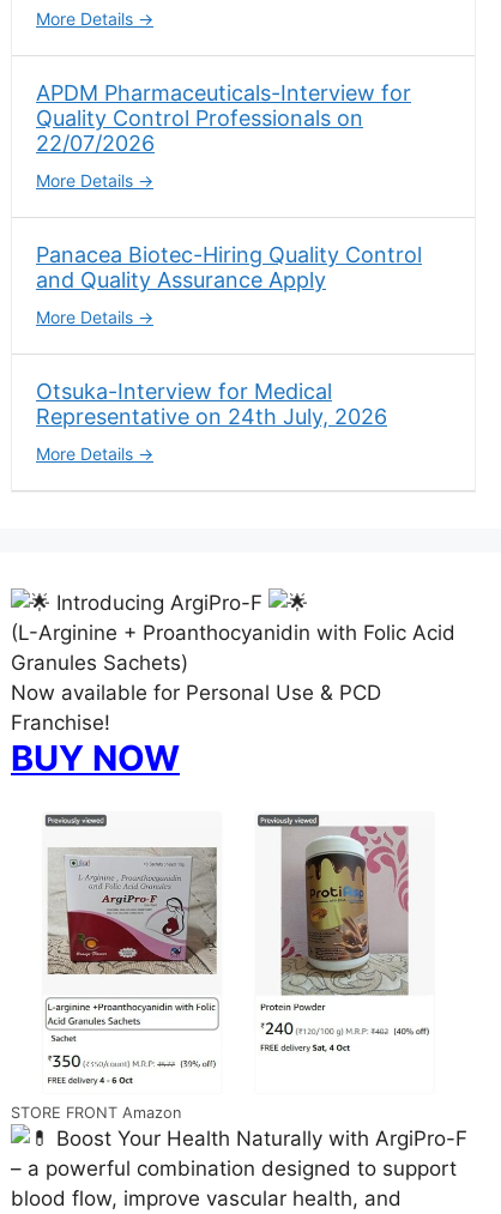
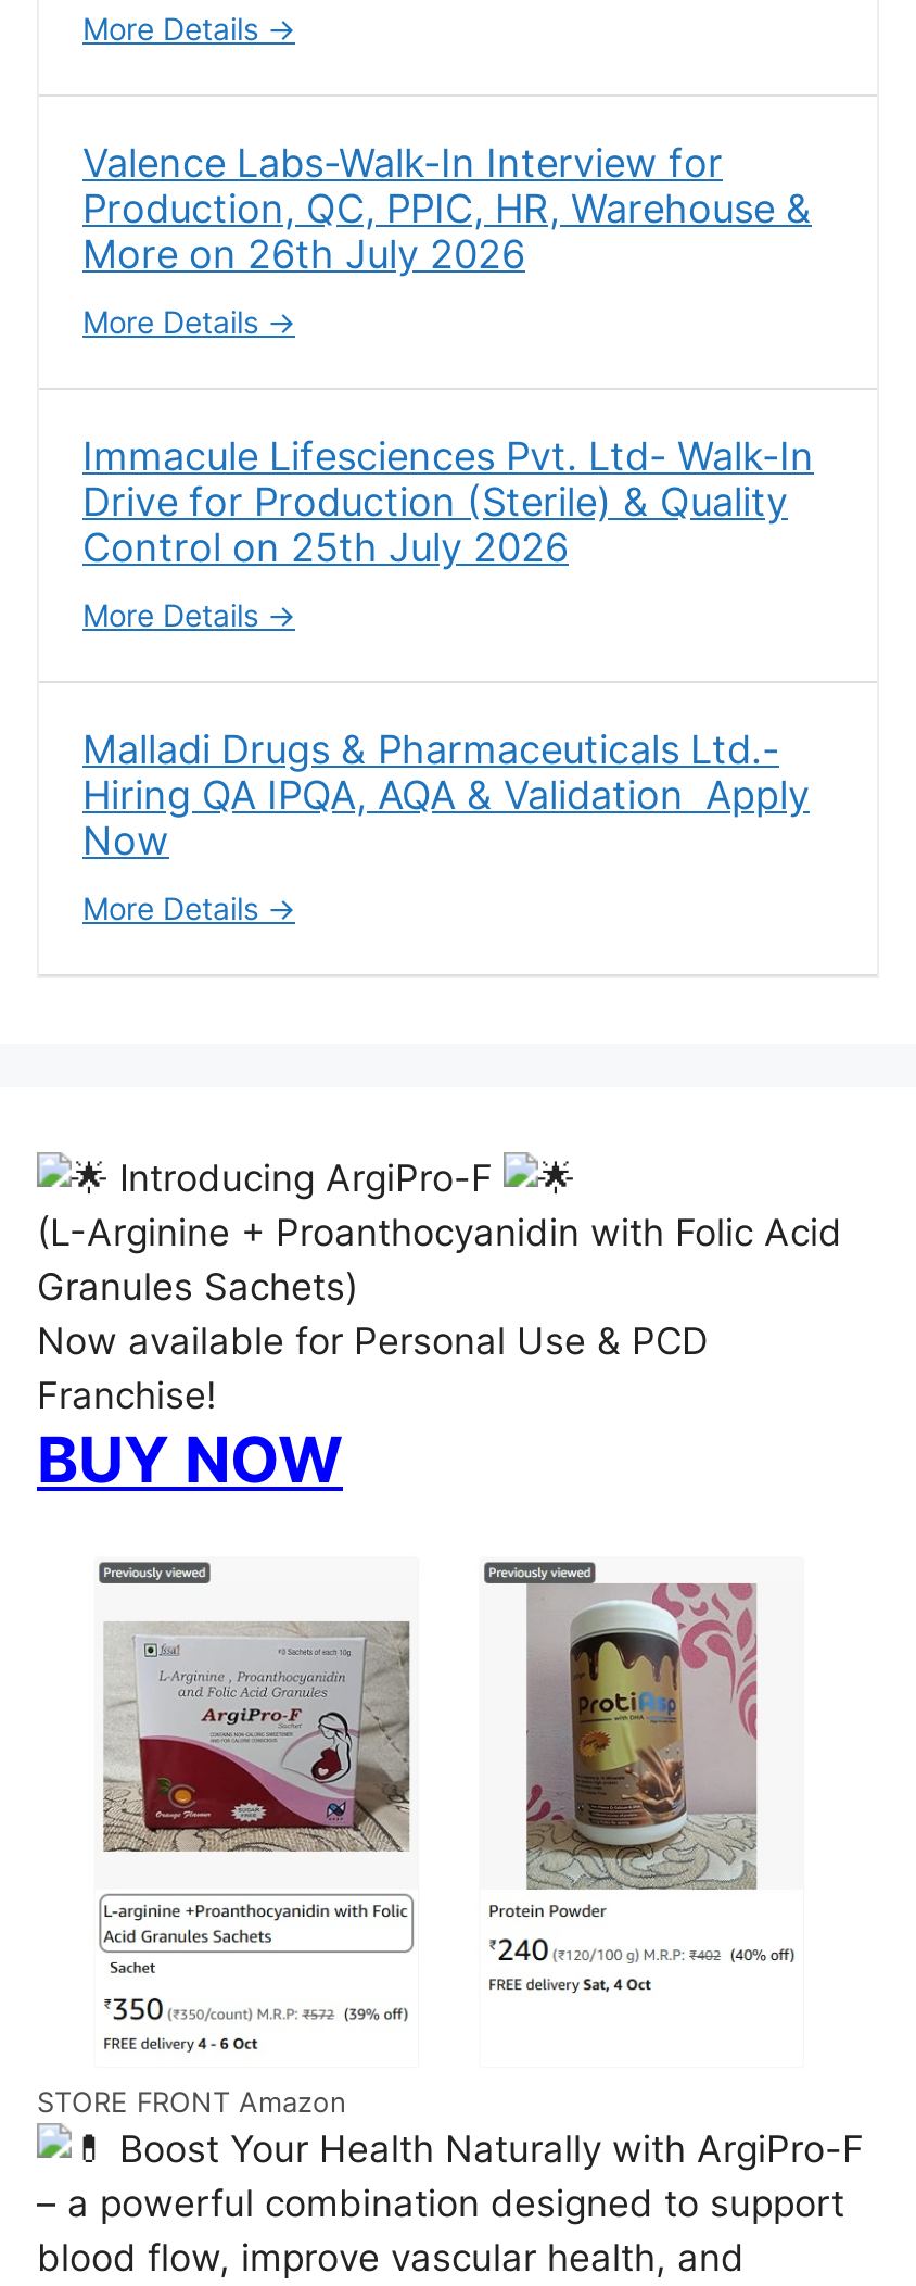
[36,81,411,156] APDM Pharmaceuticals-Interview for | Quality Control Professionals on | 22/07/2026 -> [82,141,812,278] Valence Labs-Walk-In Interview for | Production, QC, PPIC, HR, Warehouse & | More on 26th July 2026
[36,243,422,293] Panacea Biotec-Hiring Quality Control | and Quality Assurance Apply -> [82,434,814,571] Immacule Lifesciences Pvt. Ltd- Walk-In | Drive for Production (Sterile) & Quality | Control on 25th July 2026
[36,379,387,430] Otsuka-Interview for Medical | Representative on 24th July, 2026 -> [82,727,810,864] Malladi Drugs & Pharmaceuticals Ltd.- | Hiring QA IPQA, AQA & Validation Apply | Now

